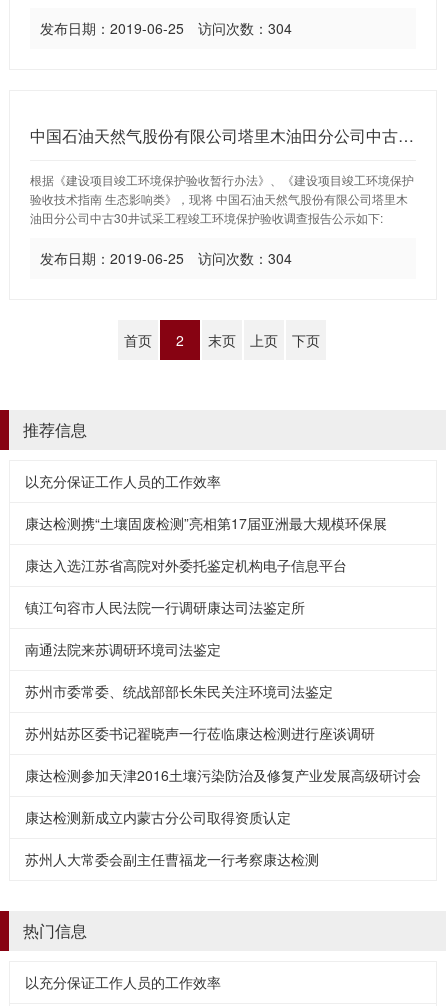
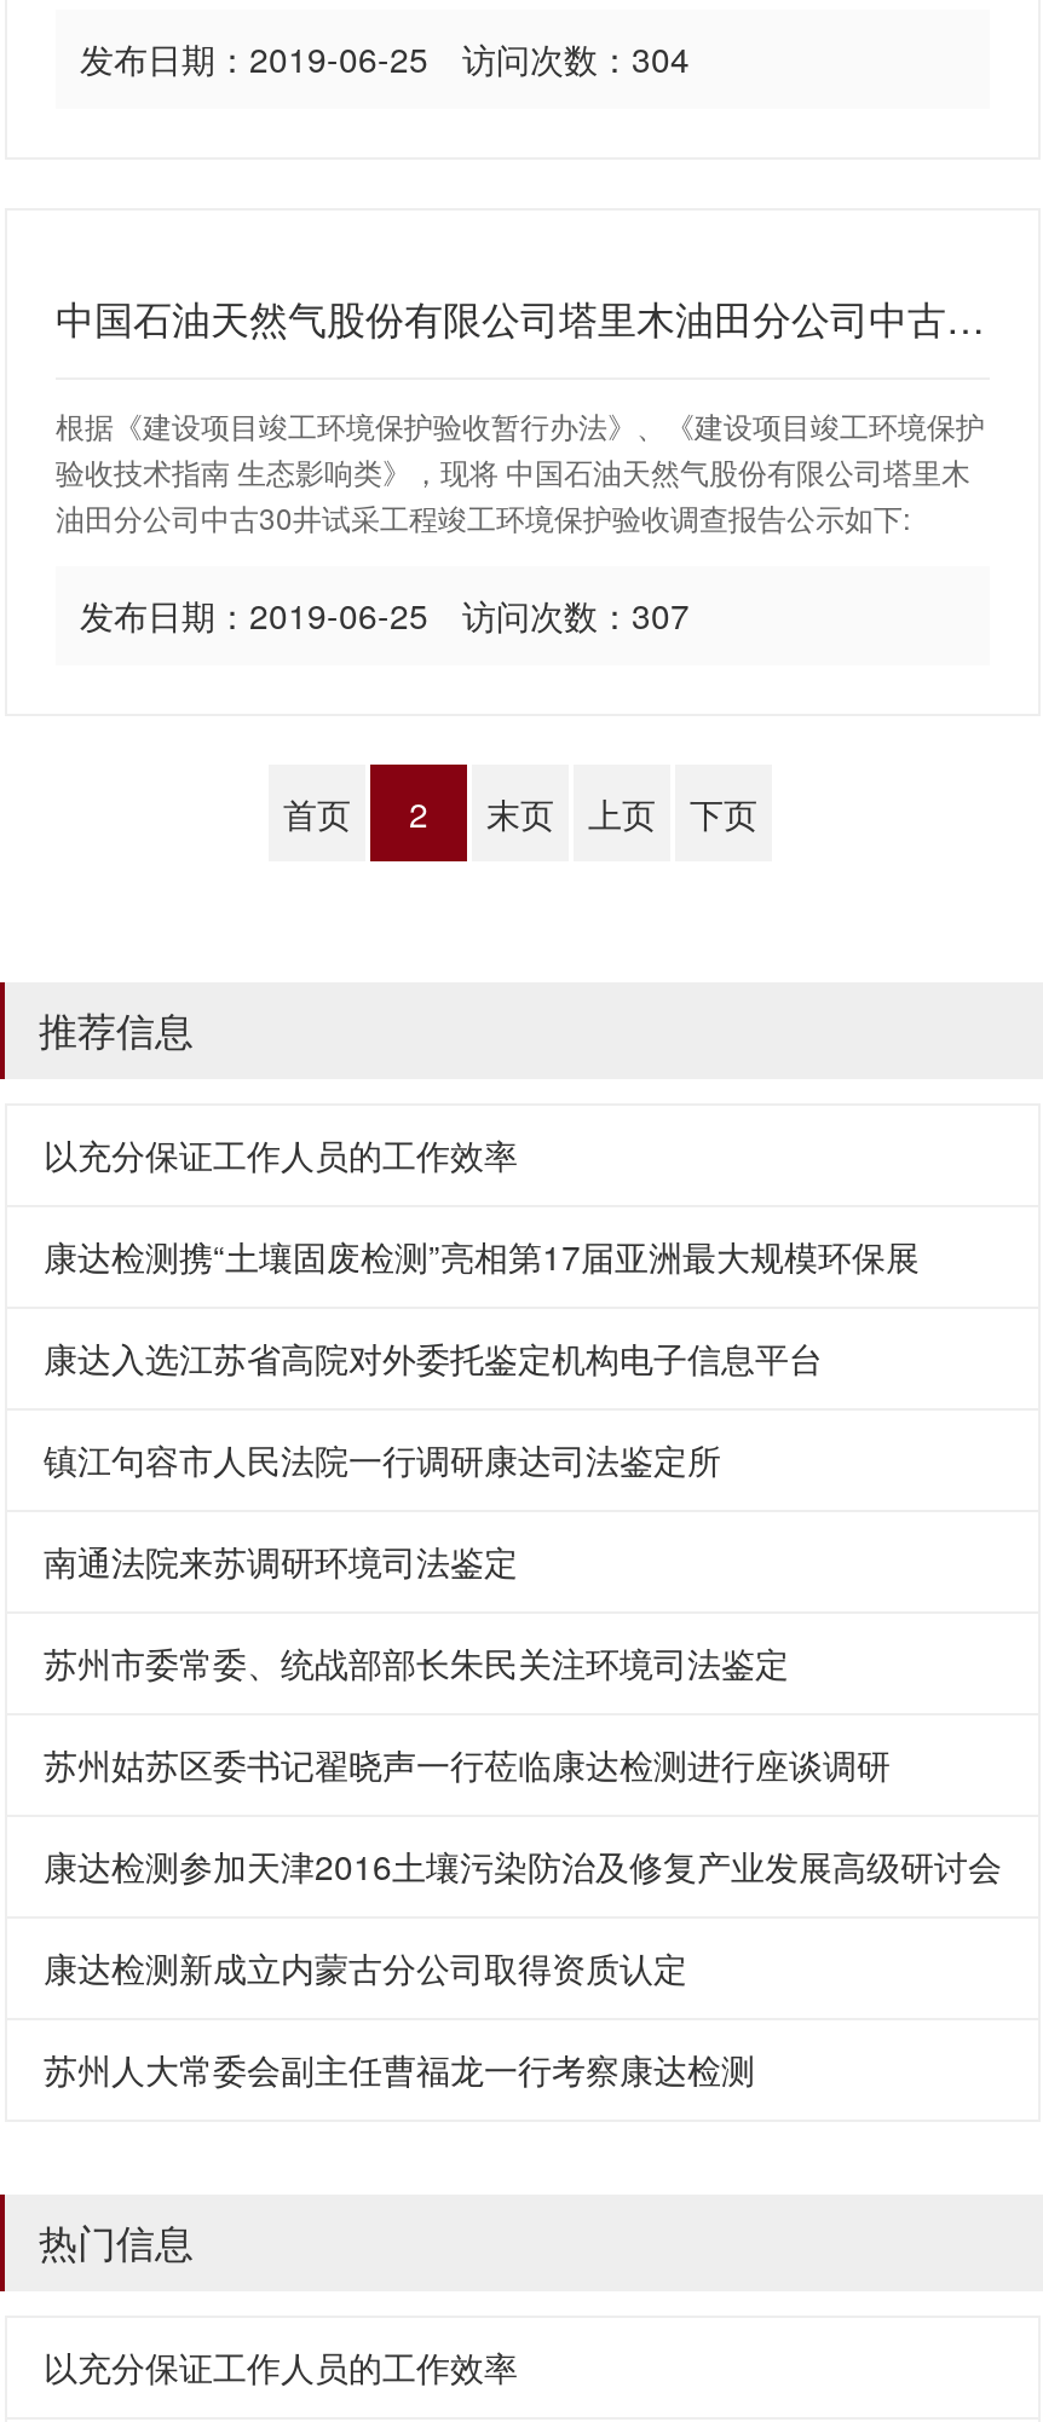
[40,248,292,268] 发布日期：2019-06-25 访问次数：304 -> [80,590,690,639] 发布日期：2019-06-25 访问次数：307

